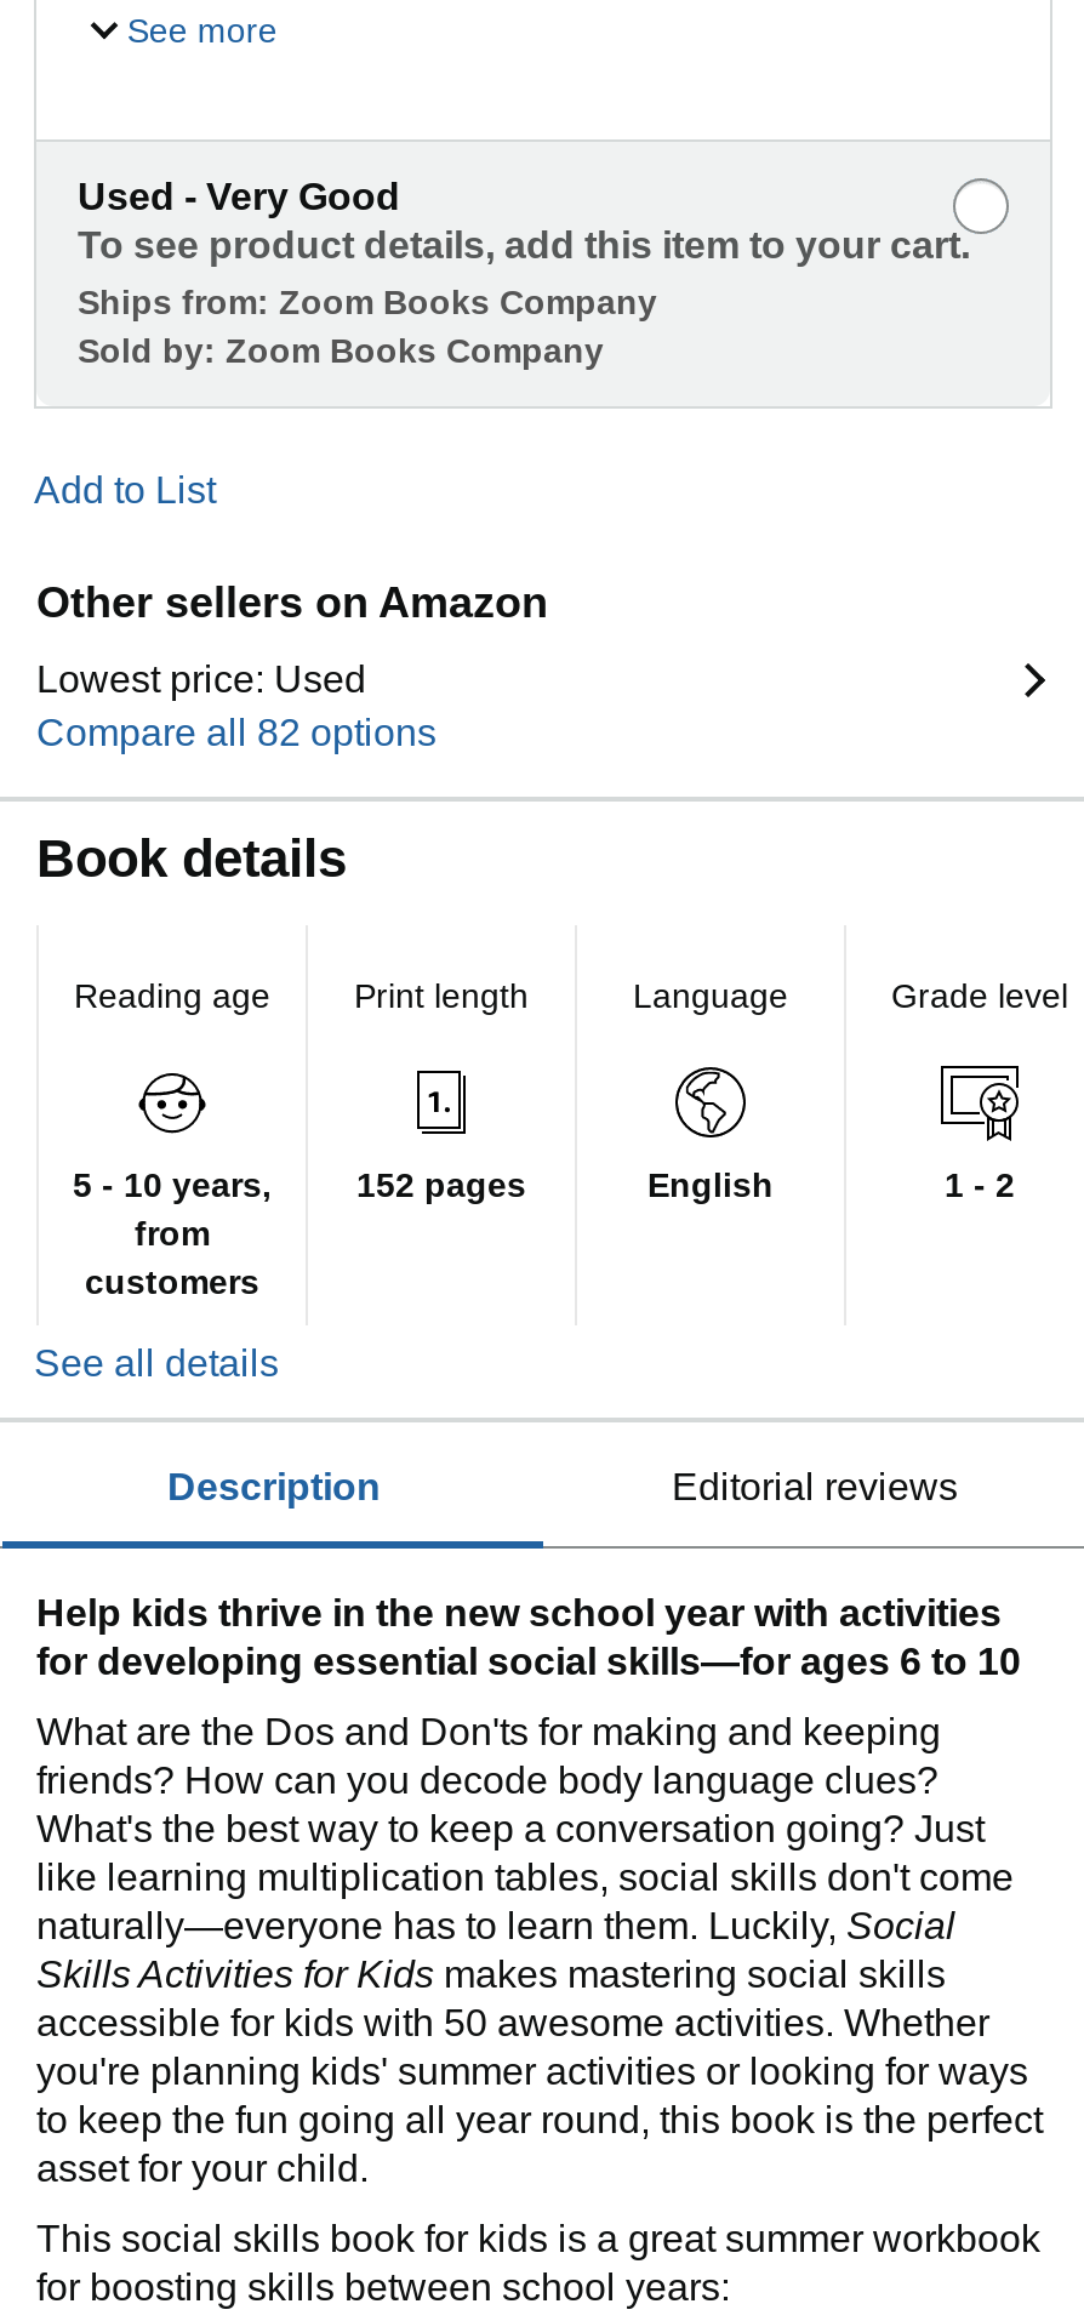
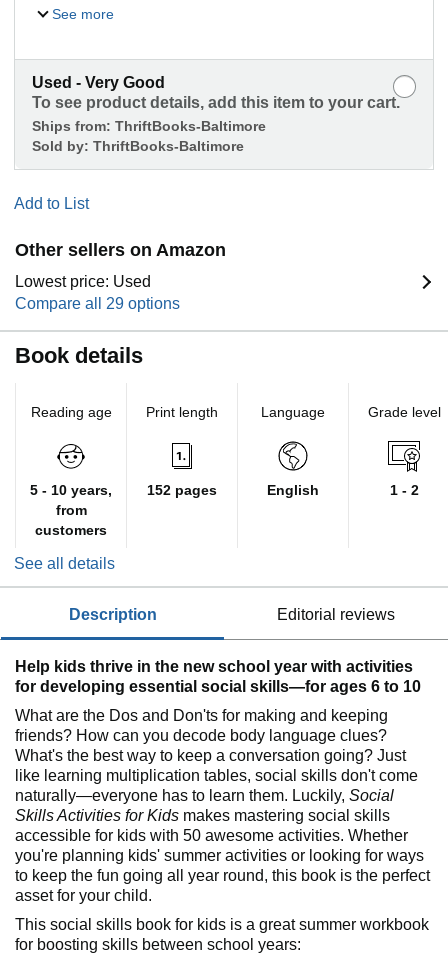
[78,283,657,370] Ships from: Zoom Books Company | Sold by: Zoom Books Company -> [32,118,266,154] Ships from: ThriftBooks-Baltimore | Sold by: ThriftBooks-Baltimore
[36,712,437,754] Compare all 82 options -> [15,295,180,312] Compare all 29 options

